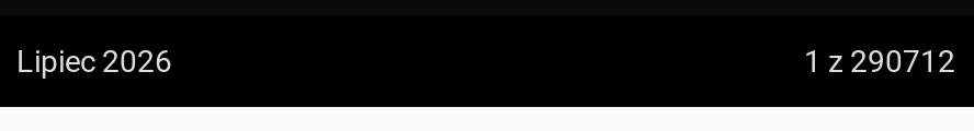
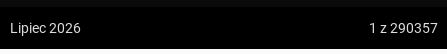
[804,44,955,79] 1 z 290712 -> [369,20,438,36] 1 z 290357

